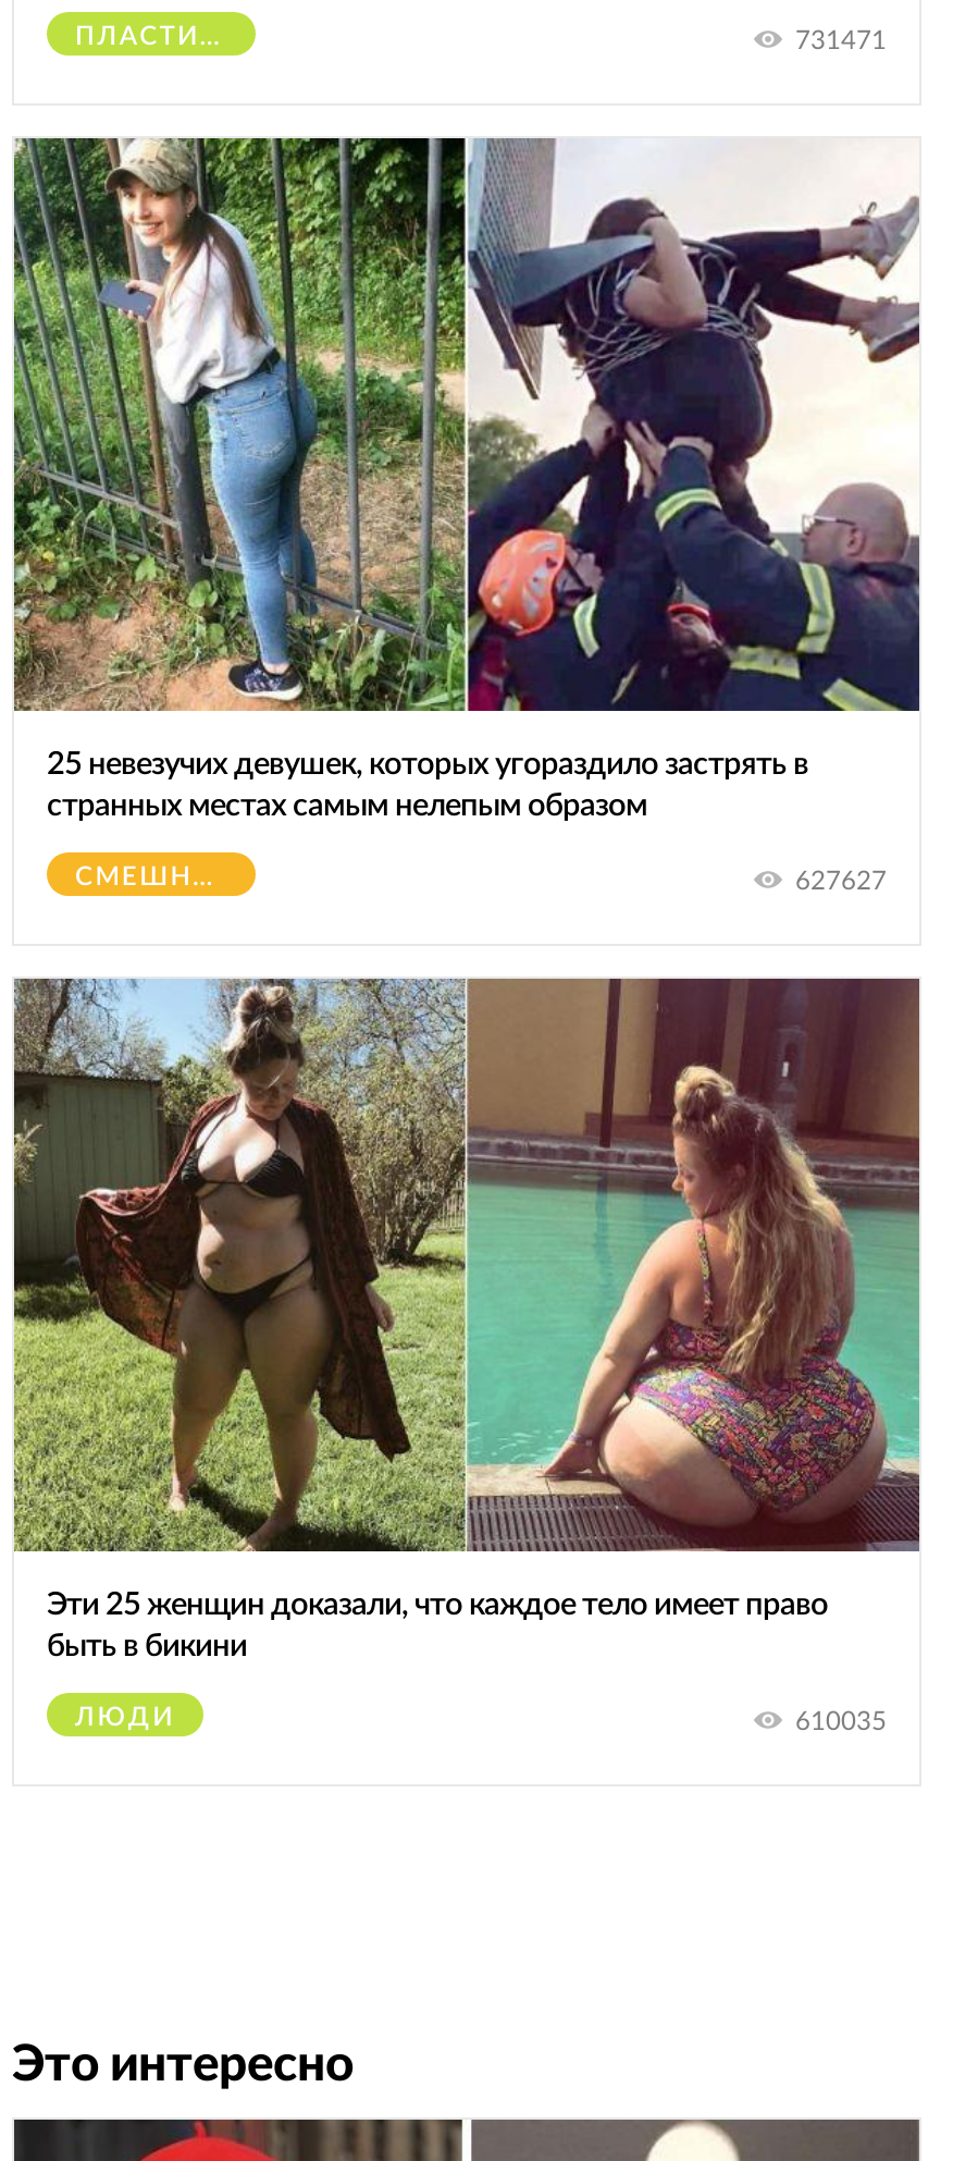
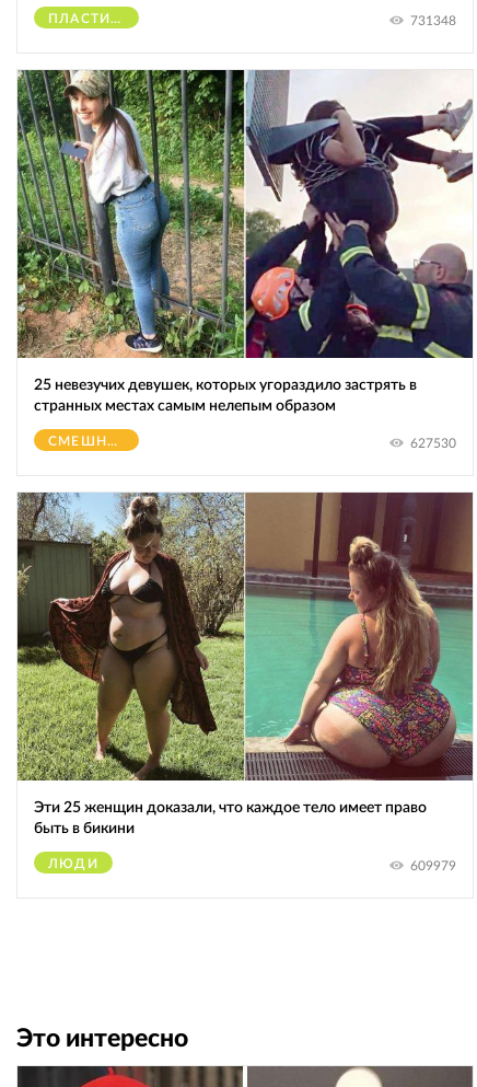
[795,26,887,52] 731471 -> [410,14,456,27] 731348
[795,868,887,894] 627627 -> [410,437,456,450] 627530
[795,1709,887,1735] 610035 -> [410,860,456,873] 609979

